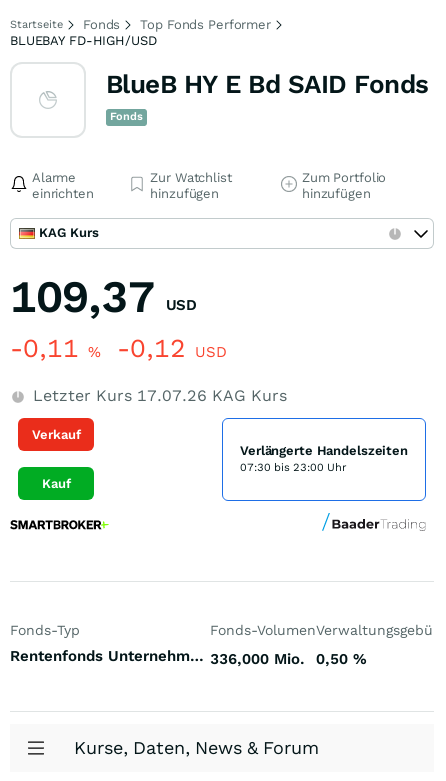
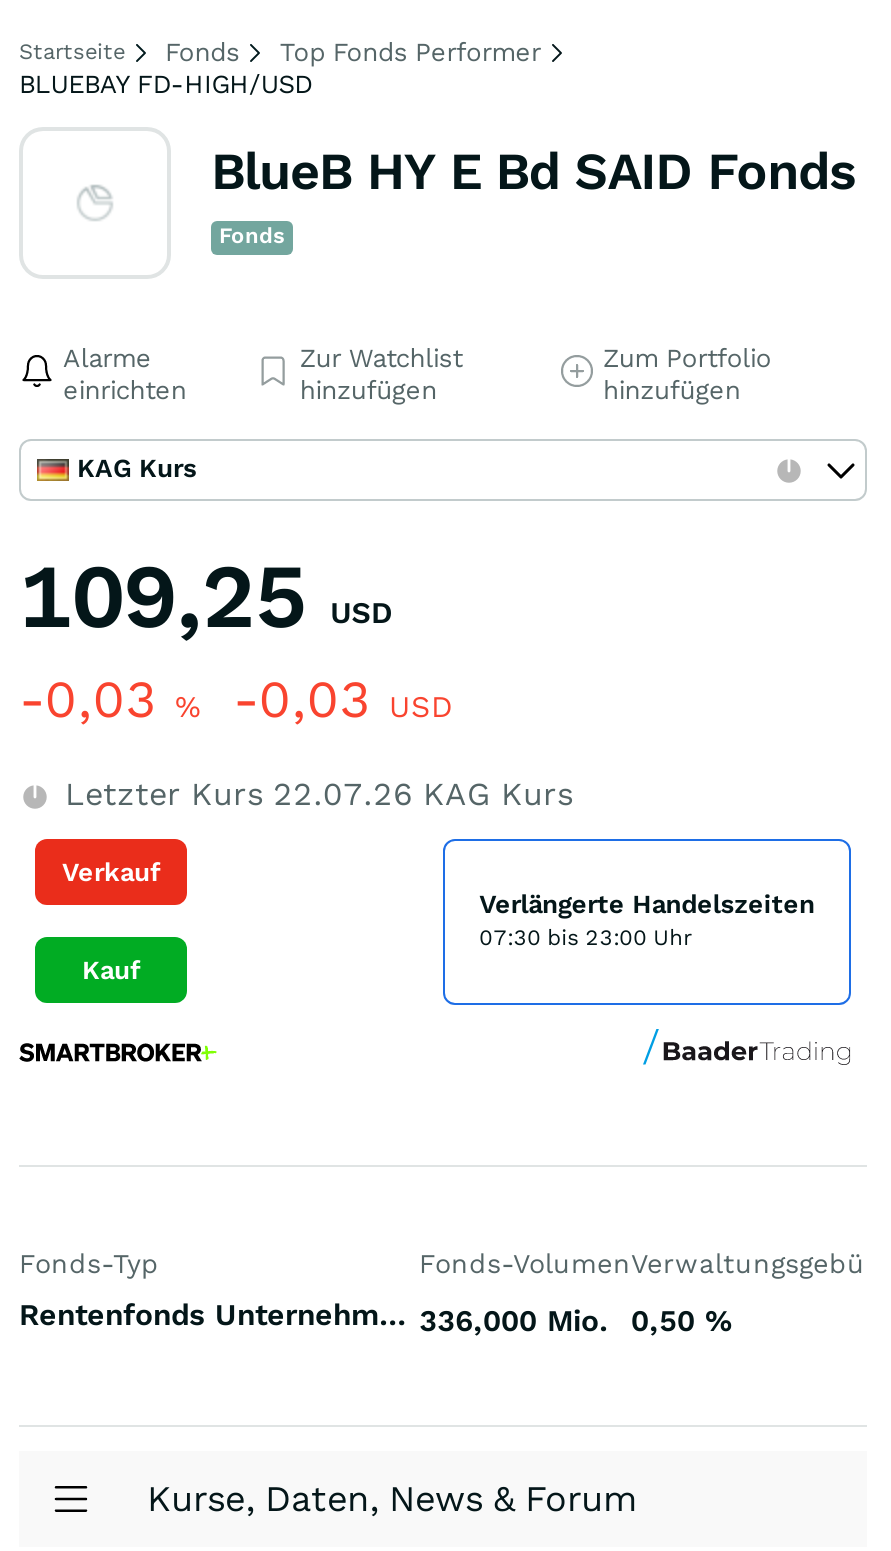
[10,270,197,323] 109,37 USD -> [19,543,392,649] 109,25 USD
[10,333,227,363] -0,11% -0,12 USD -> [19,669,453,729] -0,03% -0,03 USD
[28,386,287,405] Letzter Kurs 17.07.26 KAG Kurs -> [55,775,573,813] Letzter Kurs 22.07.26 KAG Kurs

